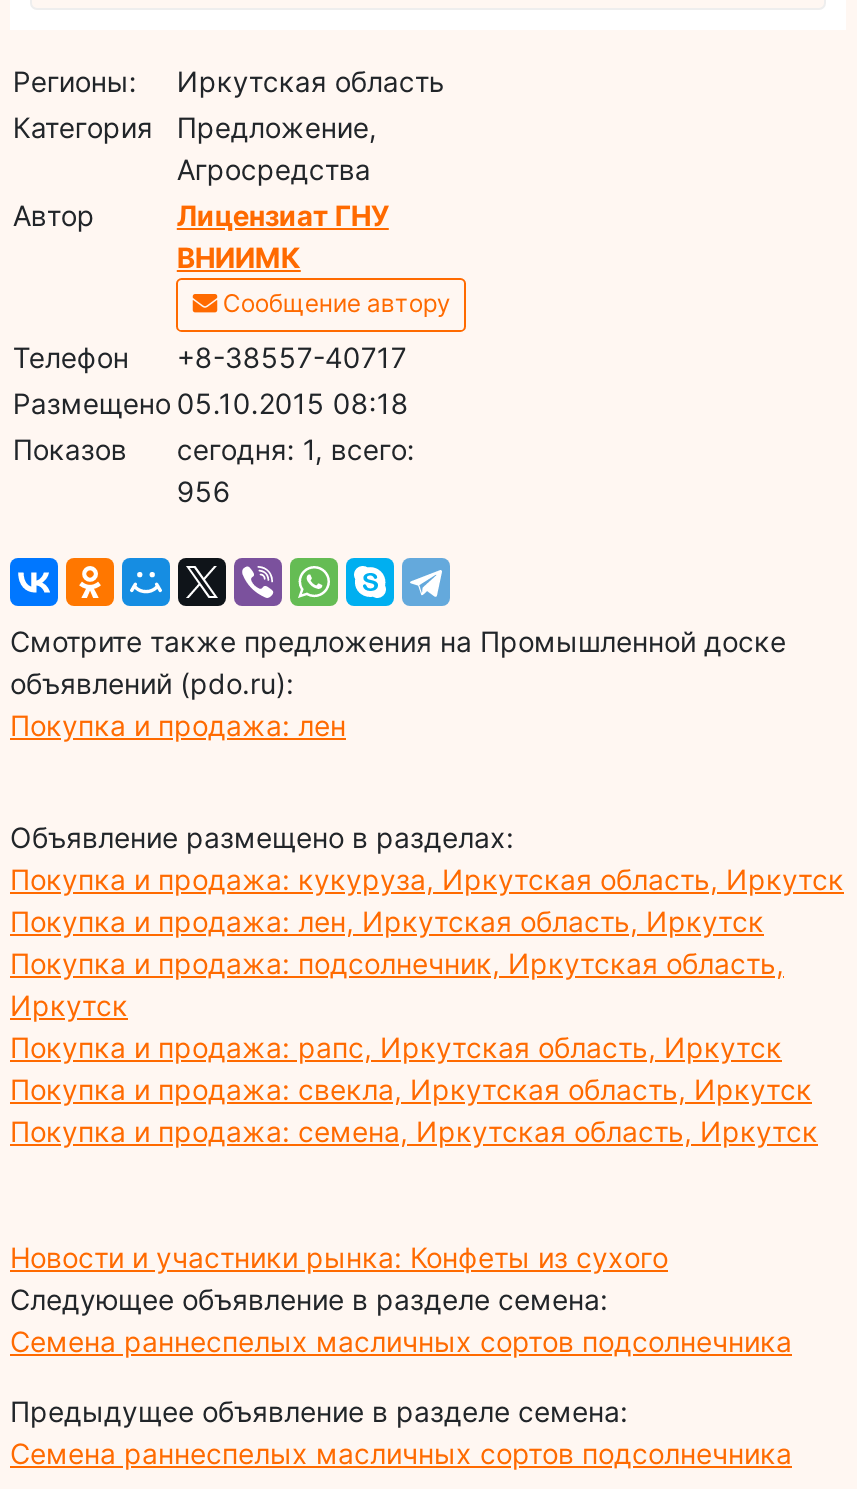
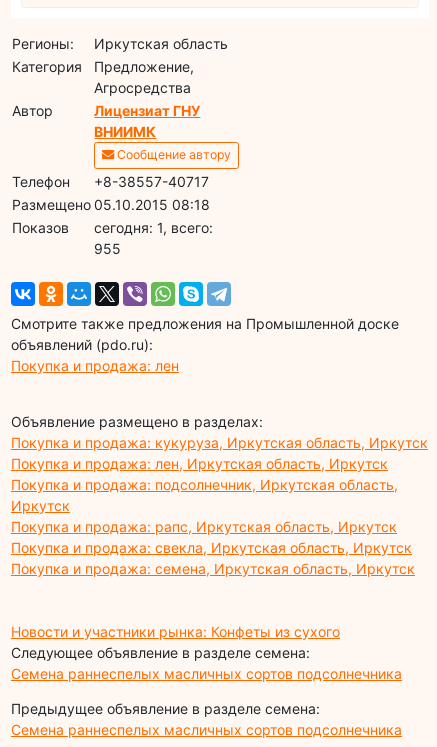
[177,473,231,507] 956 -> [94,240,121,257] 955

